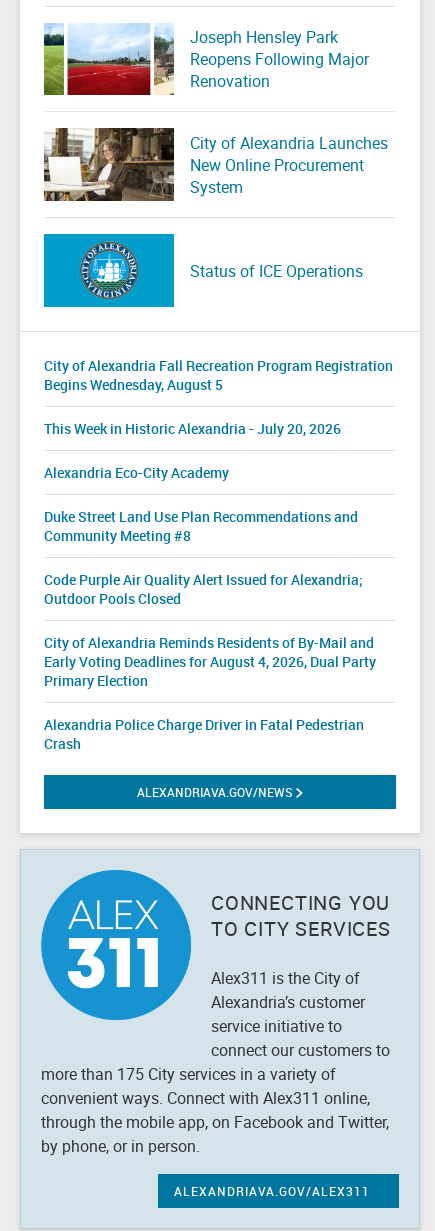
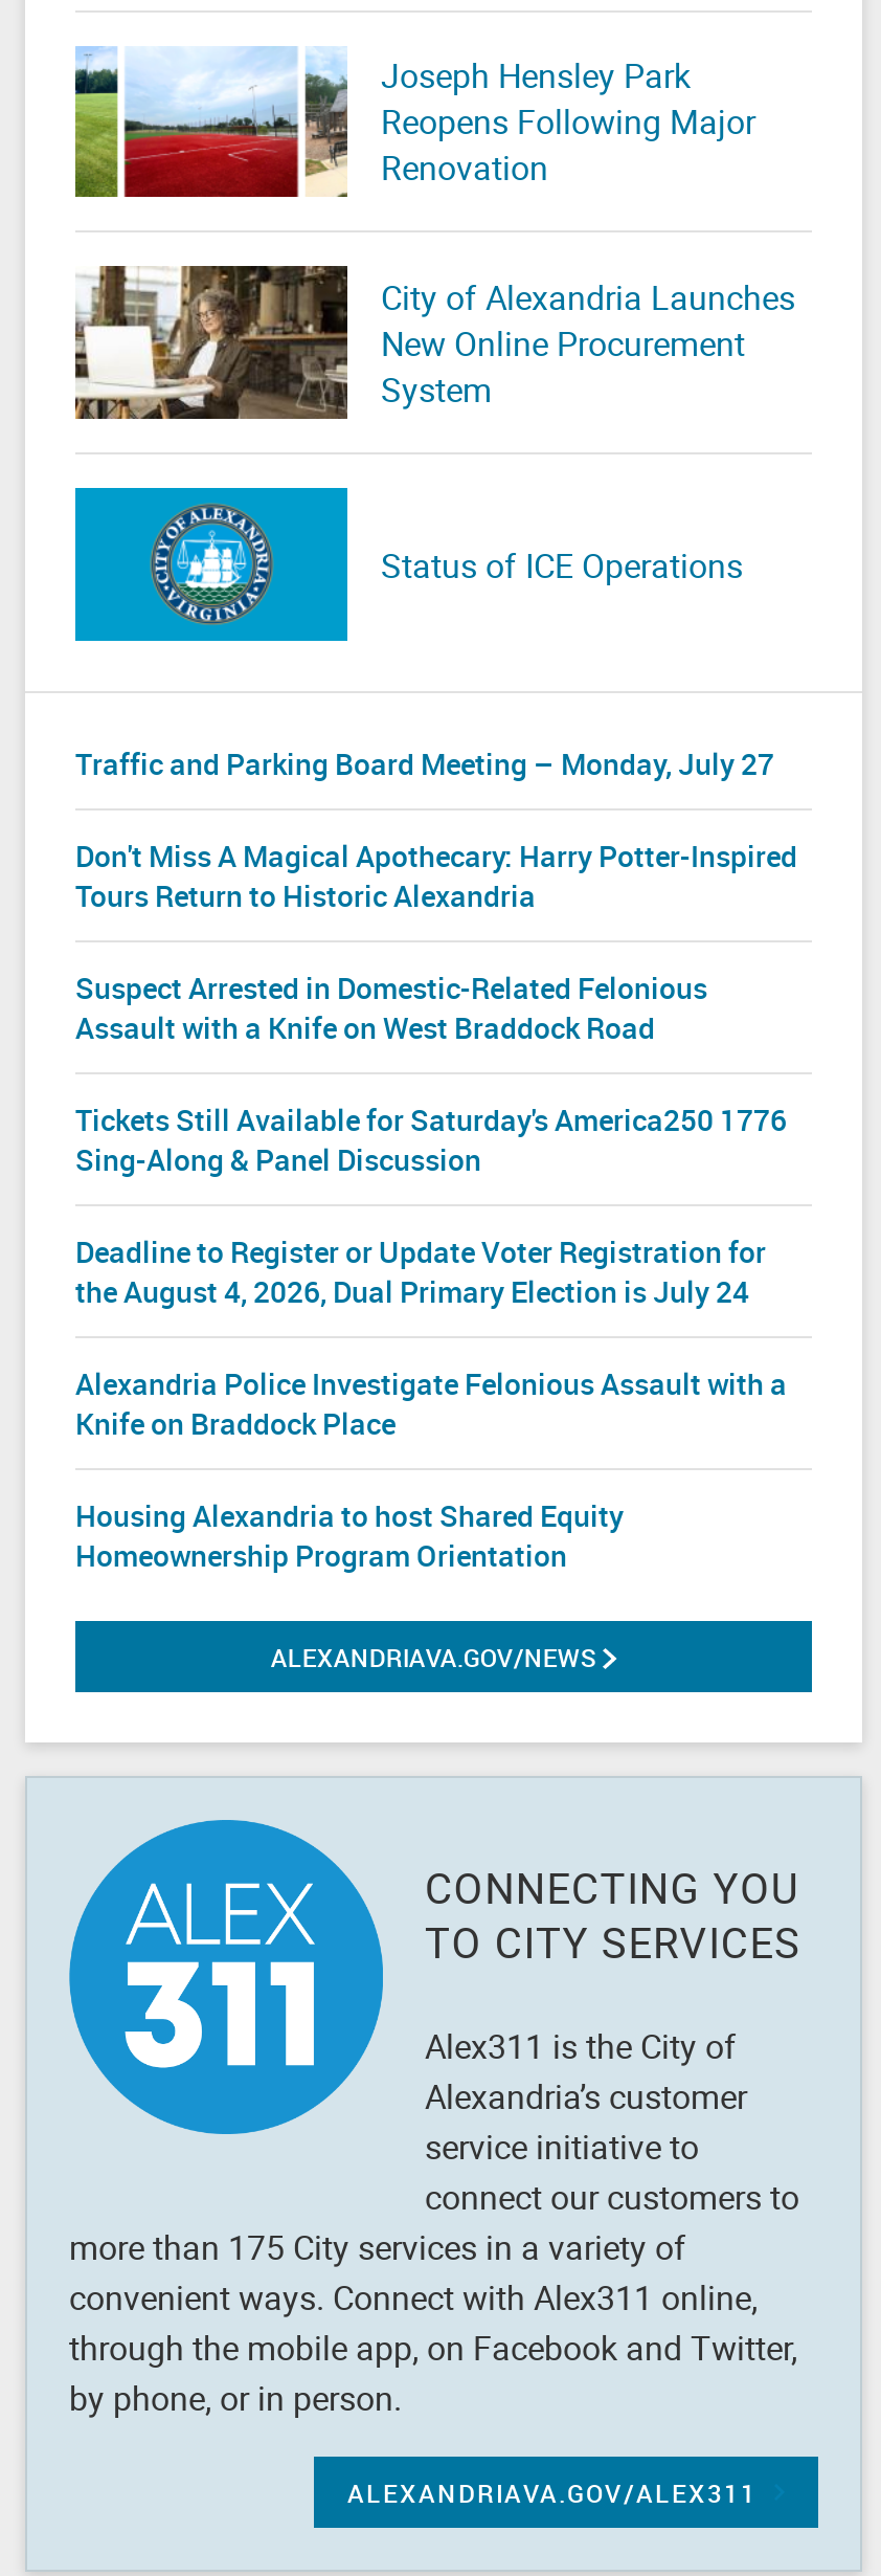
[44,356,393,394] City of Alexandria Fall Recreation Program Registration | Begins Wednesday, August 5 -> [75,743,774,783] Traffic and Parking Board Meeting – Monday, July 27
[44,419,341,438] This Week in Historic Alexandria - July 20, 2026 -> [75,836,797,915] Don't Miss A Magical Apothecary: Harry Potter-Inspired | Tours Return to Historic Alexandria
[44,463,229,482] Alexandria Eco-City Academy -> [75,968,707,1047] Suspect Arrested in Domestic-Related Felonious | Assault with a Knife on West Braddock Road
[44,507,358,545] Duke Street Land Use Plan Recommendations and | Community Meeting #8 -> [75,1100,787,1179] Tickets Still Available for Saturday's America250 1776 | Sing-Along & Panel Discussion
[44,570,363,608] Code Purple Air Quality Alert Issued for Alexandria; | Outdoor Pools Closed -> [75,1231,766,1311] Deadline to Register or Update Voter Registration for | the August 4, 2026, Dual Primary Election is July 24
[44,633,376,690] City of Alexandria Reminds Residents of By-Mail and | Early Voting Deadlines for August 4, 2026, Dual Party | Primary Election -> [75,1363,787,1443] Alexandria Police Investigate Felonious Assault with a | Knife on Braddock Place
[44,715,364,753] Alexandria Police Charge Driver in Fatal Pedestrian | Crash -> [75,1495,624,1575] Housing Alexandria to host Shared Equity | Homeownership Program Orientation

